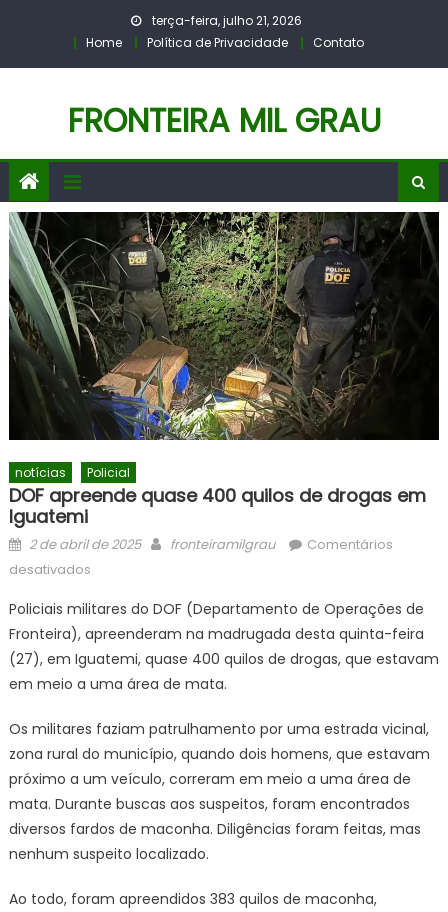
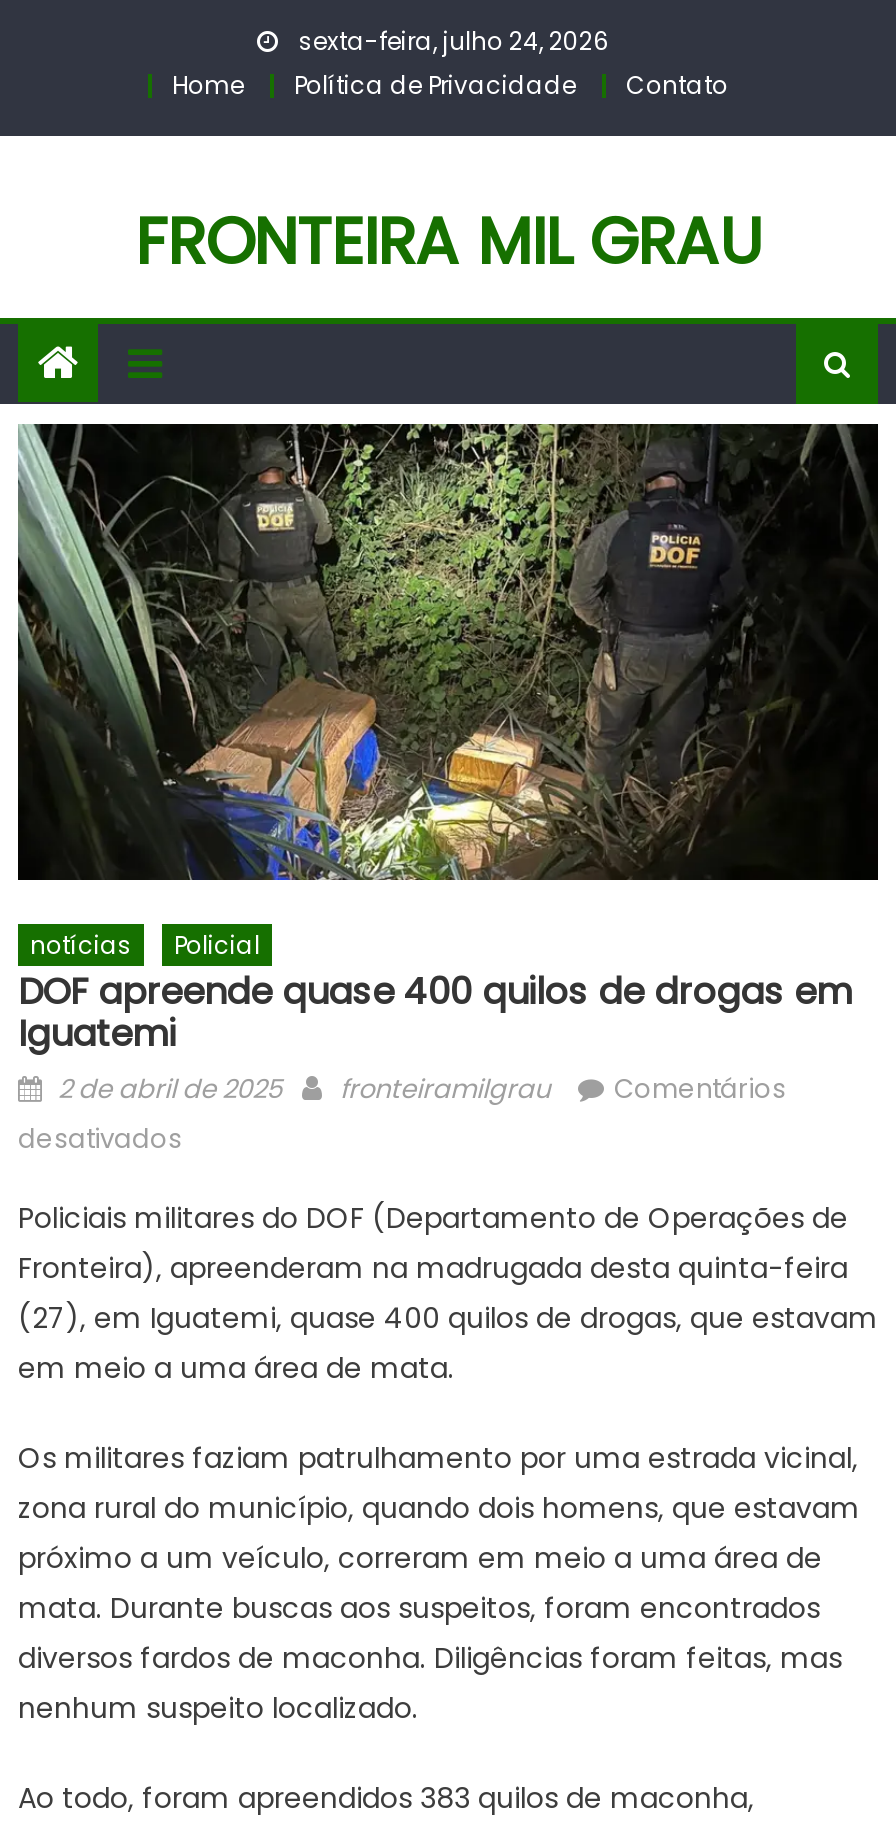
[149,12,302,29] terça-feira, julho 21, 2026 -> [293,24,609,58] sexta-feira, julho 24, 2026

